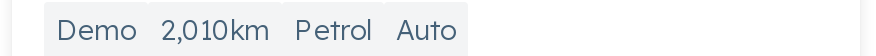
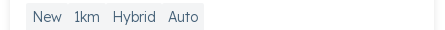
[56,12,372,48] Demo | 2,010km | Petrol -> [32,8,156,26] New | 1km | Hybrid

